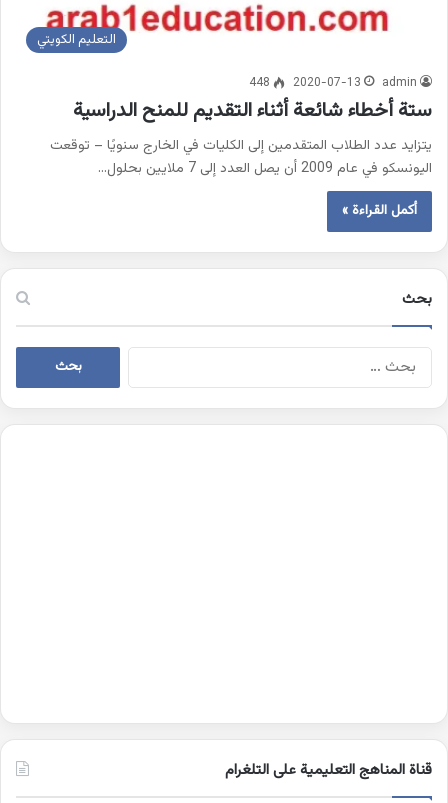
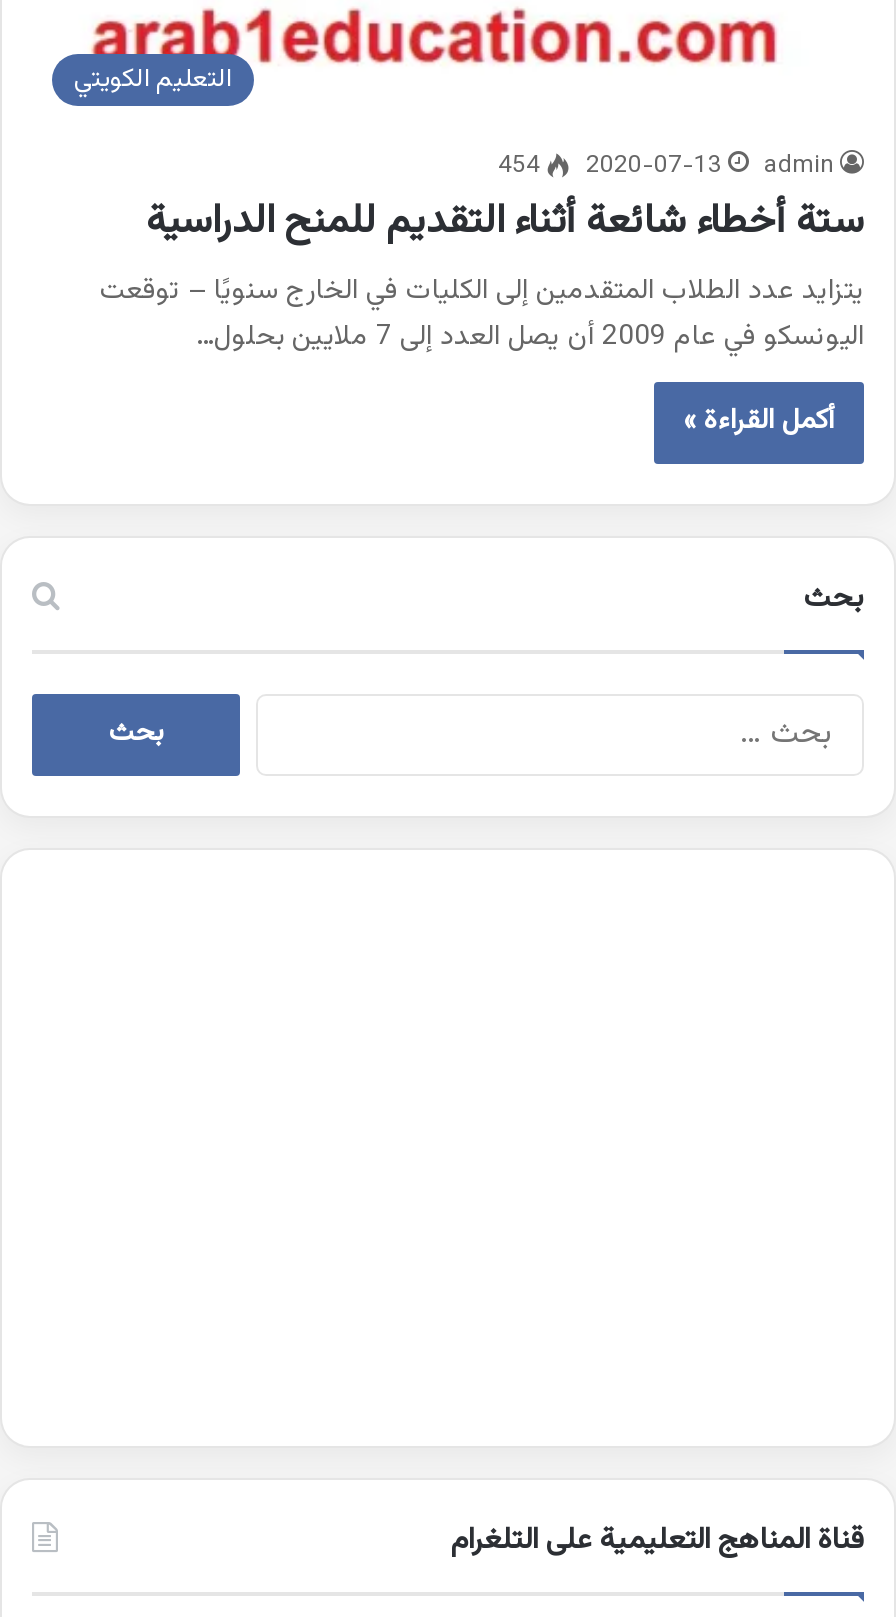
[249,74,417,92] 448 2020-07-13 admin -> [498,147,834,183] 454 2020-07-13 admin

